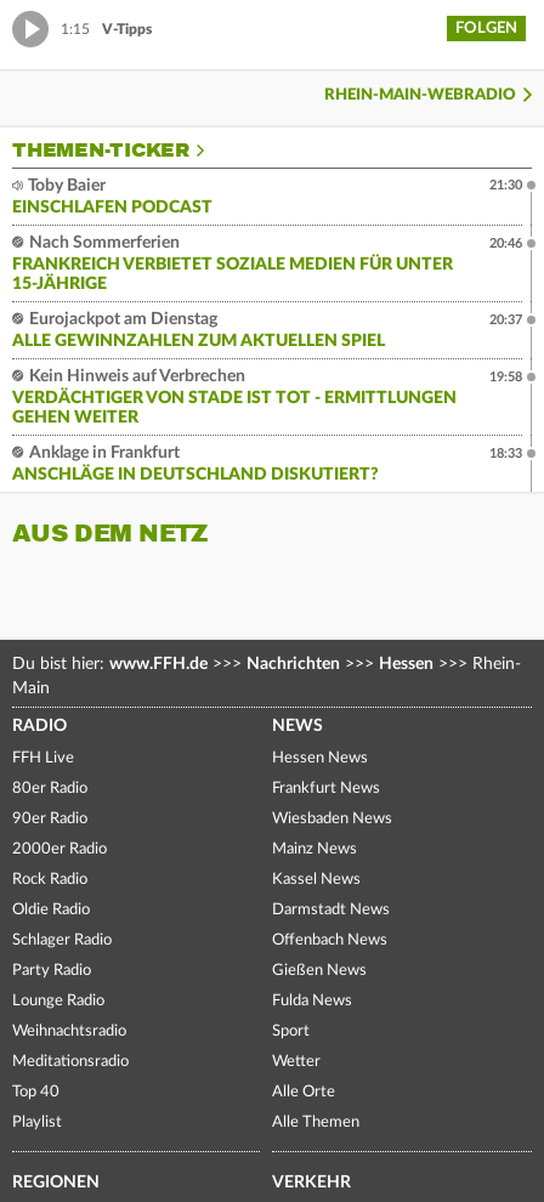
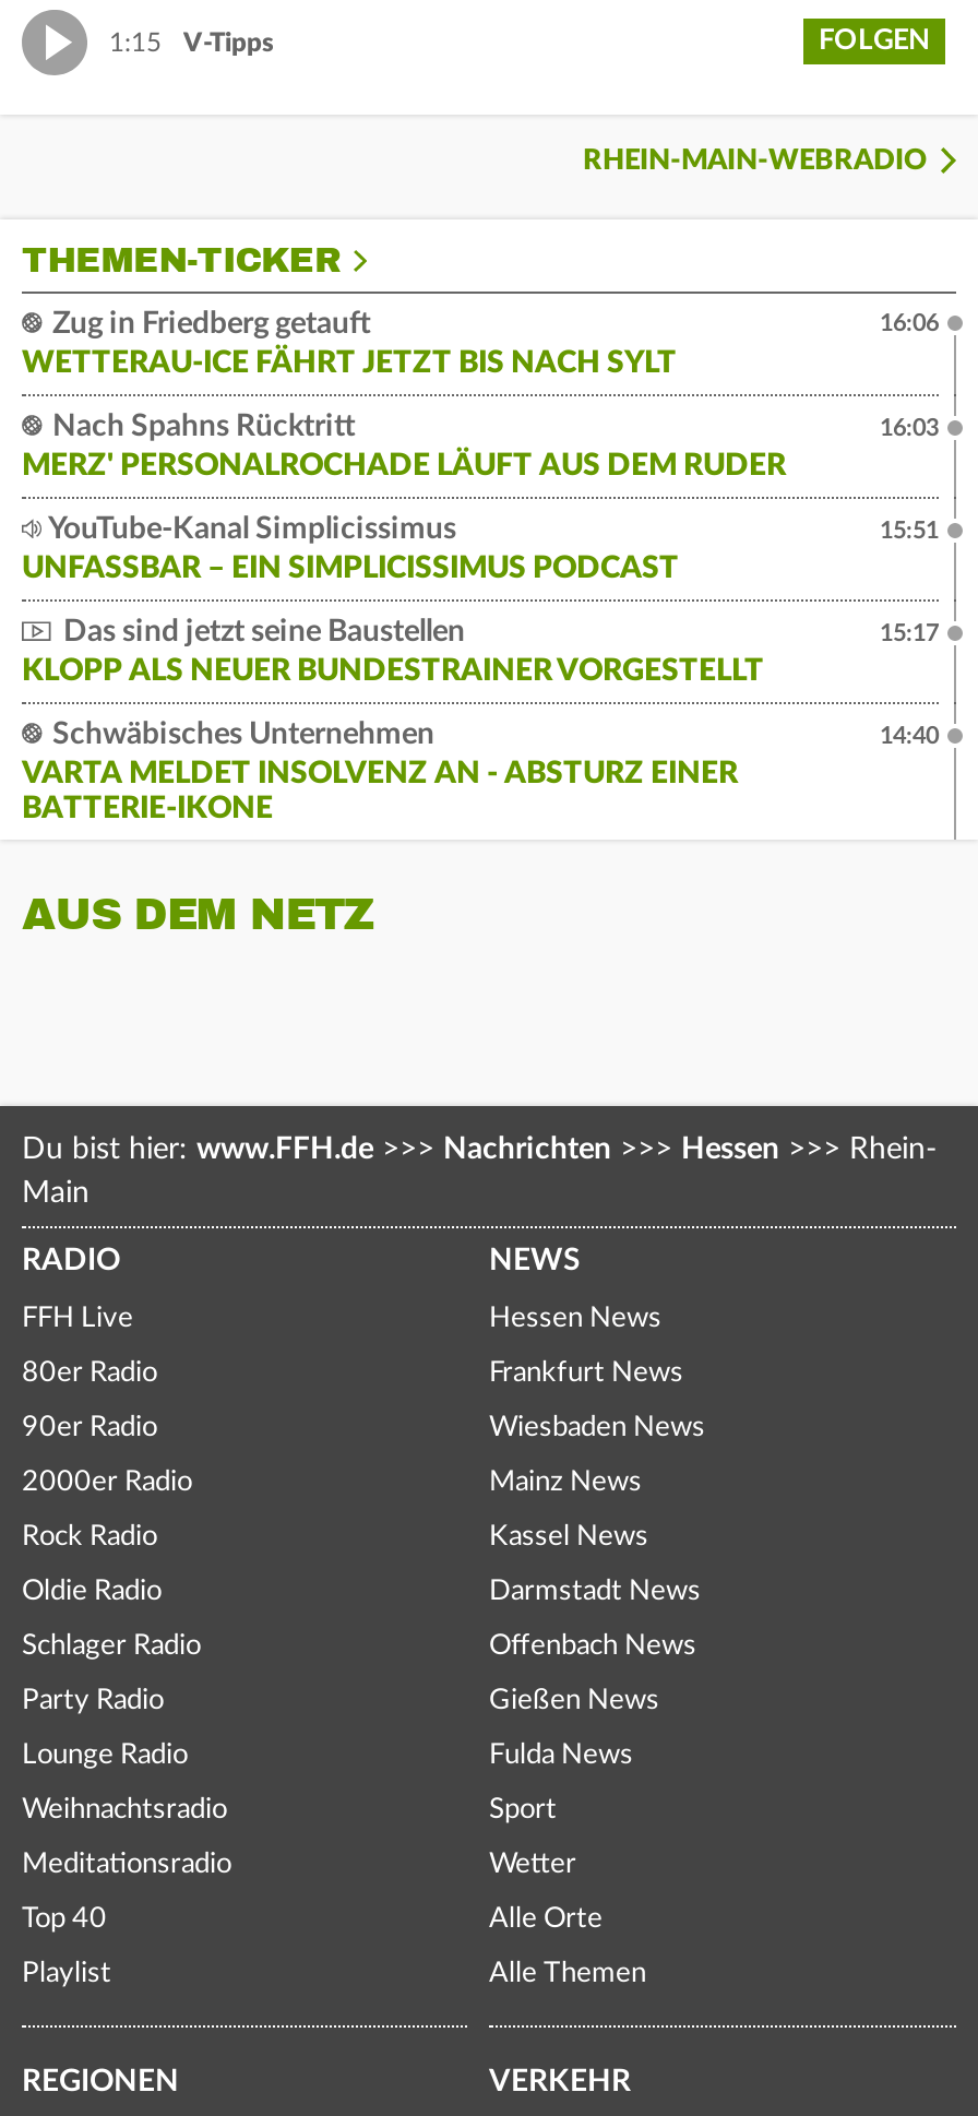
[12,178,212,216] Toby Baier | EINSCHLAFEN PODCAST -> [22,309,677,379] Zug in Friedberg getauft | WETTERAU-ICE FÄHRT JETZT BIS NACH SYLT
[489,179,522,192] 21:30 -> [880,312,939,336] 16:06
[12,235,453,293] Nach Sommerferien | FRANKREICH VERBIETET SOZIALE MEDIEN FÜR UNTER | 15-JÄHRIGE -> [22,412,786,482] Nach Spahns Rücktritt | MERZ' PERSONALROCHADE LÄUFT AUS DEM RUDER
[489,237,522,250] 20:46 -> [880,416,939,440] 16:03
[12,311,385,350] Eurojackpot am Dienstag | ALLE GEWINNZAHLEN ZUM AKTUELLEN SPIEL -> [22,515,679,585] YouTube-Kanal Simplicissimus | UNFASSBAR – EIN SIMPLICISSIMUS PODCAST
[489,313,522,327] 20:37 -> [880,519,939,543] 15:51
[12,368,457,426] Kein Hinweis auf Verbrechen | VERDÄCHTIGER VON STADE IST TOT - ERMITTLUNGEN | GEHEN WEITER -> [22,617,764,687] Das sind jetzt seine Baustellen | KLOPP ALS NEUER BUNDESTRAINER VORGESTELLT
[489,371,522,384] 19:58 -> [880,622,939,646] 15:17
[12,445,379,483] Anklage in Frankfurt | ANSCHLÄGE IN DEUTSCHLAND DISKUTIERT? -> [22,720,738,825] Schwäbisches Unternehmen | VARTA MELDET INSOLVENZ AN - ABSTURZ EINER | BATTERIE-IKONE
[489,447,522,460] 18:33 -> [880,724,939,748] 14:40

